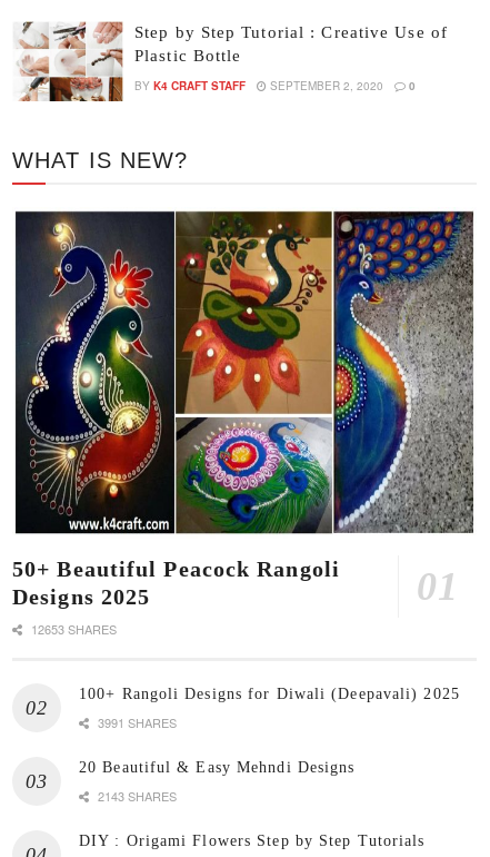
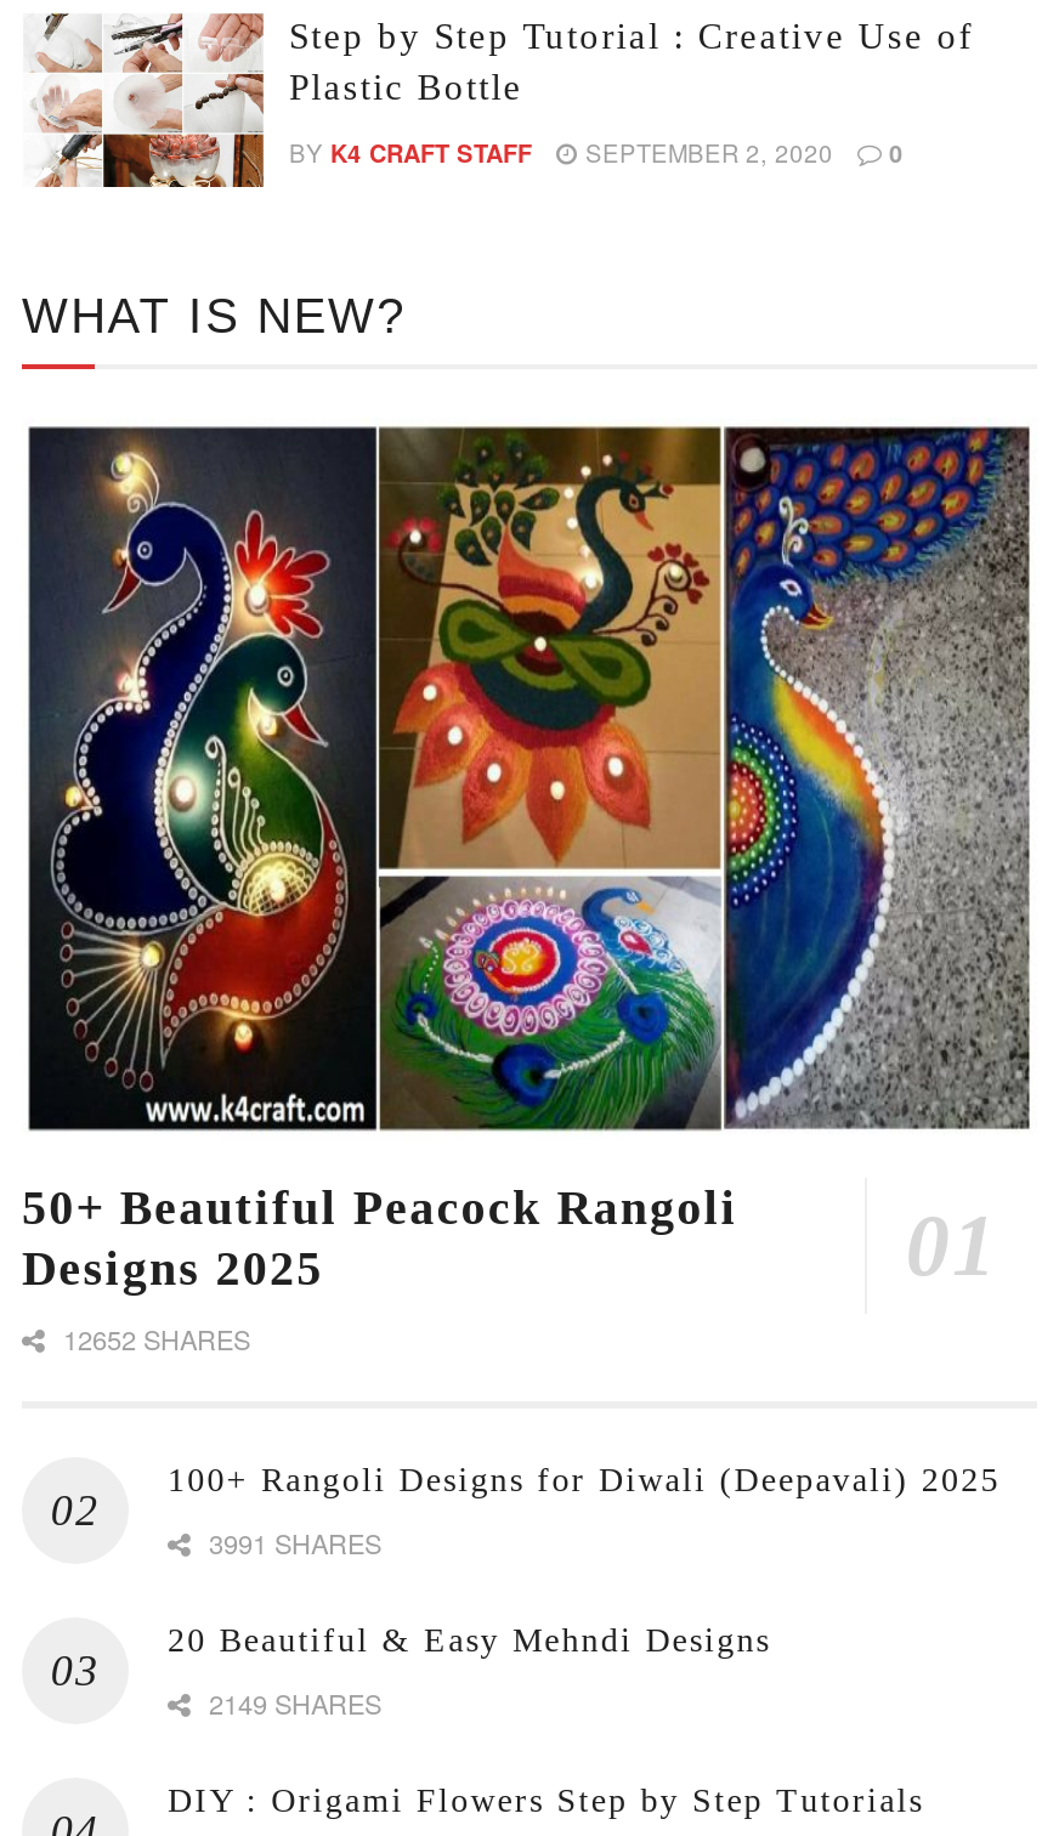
[28,620,117,638] 12653 SHARES -> [56,1320,250,1359] 12652 SHARES
[94,787,177,805] 2143 SHARES -> [202,1684,381,1723] 2149 SHARES

